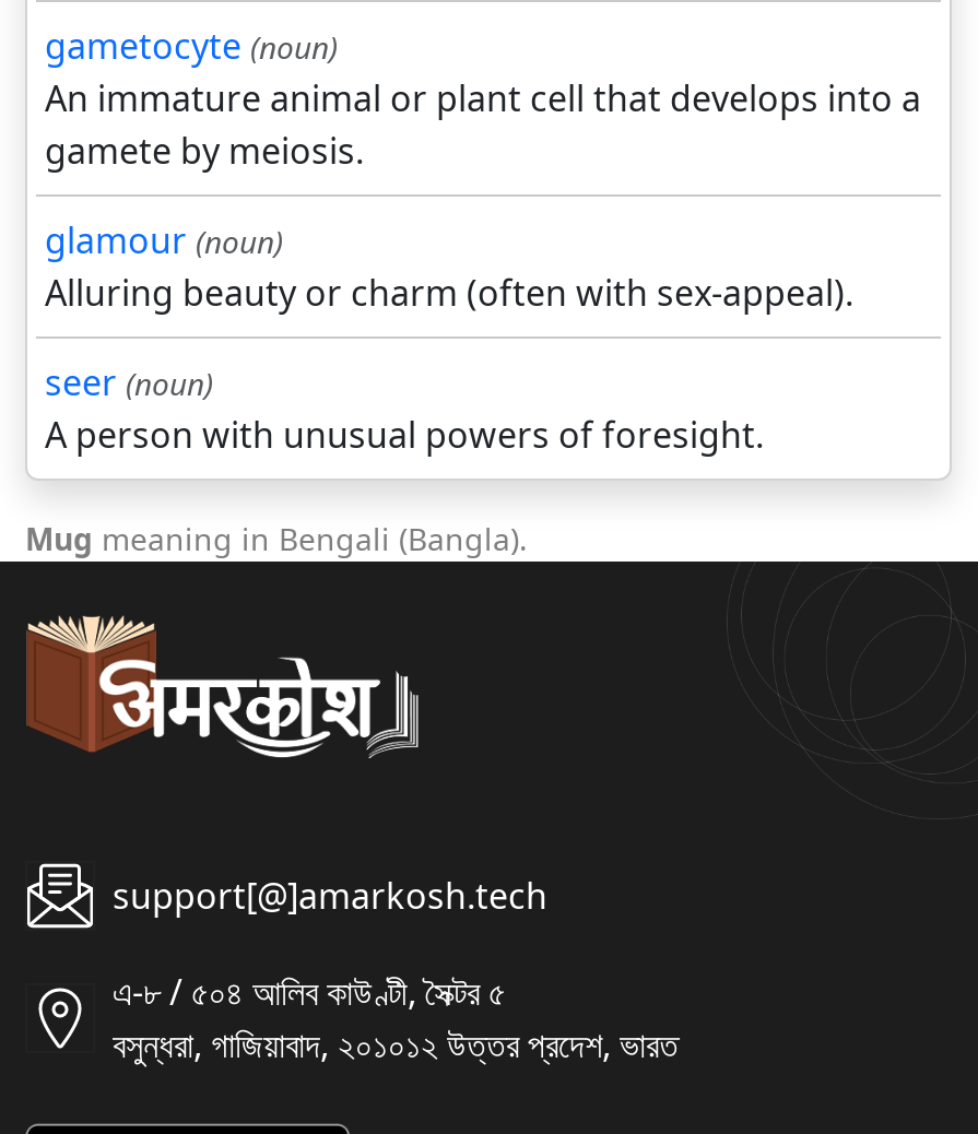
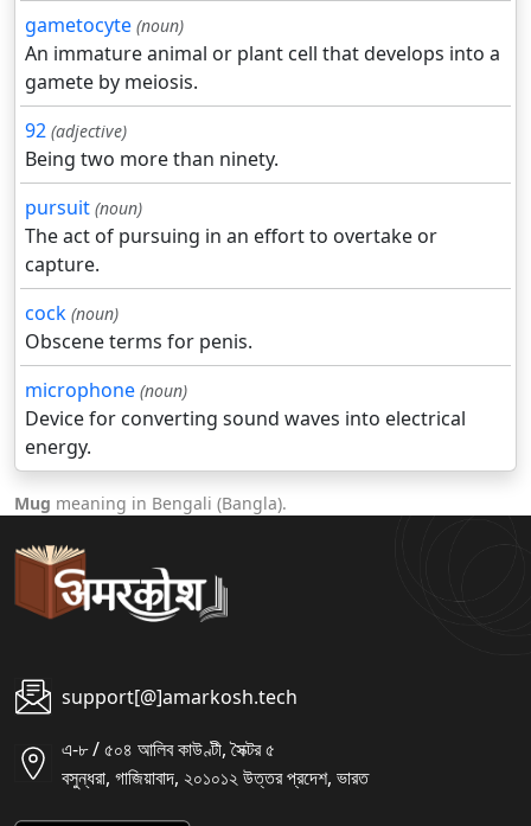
[45,217,853,459] glamour (noun) | Alluring beauty or charm (often with sex-appeal). | seer (noun) | A person with unusual powers of foresight. -> [25,118,466,460] 92 (adjective) | Being two more than ninety. | pursuit (noun) | The act of pursuing in an effort to overtake or | capture. | cock (noun) | Obscene terms for penis. | microphone (noun) | Device for converting sound waves into electrical | energy.

